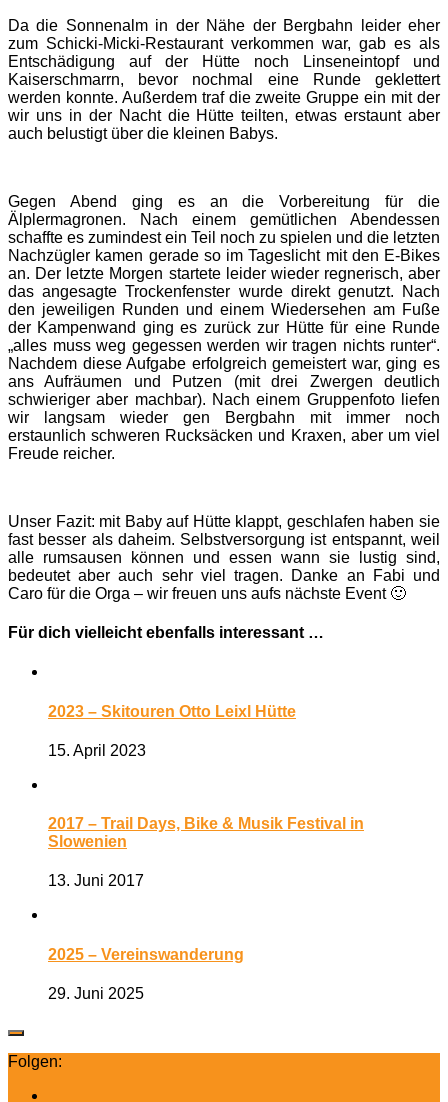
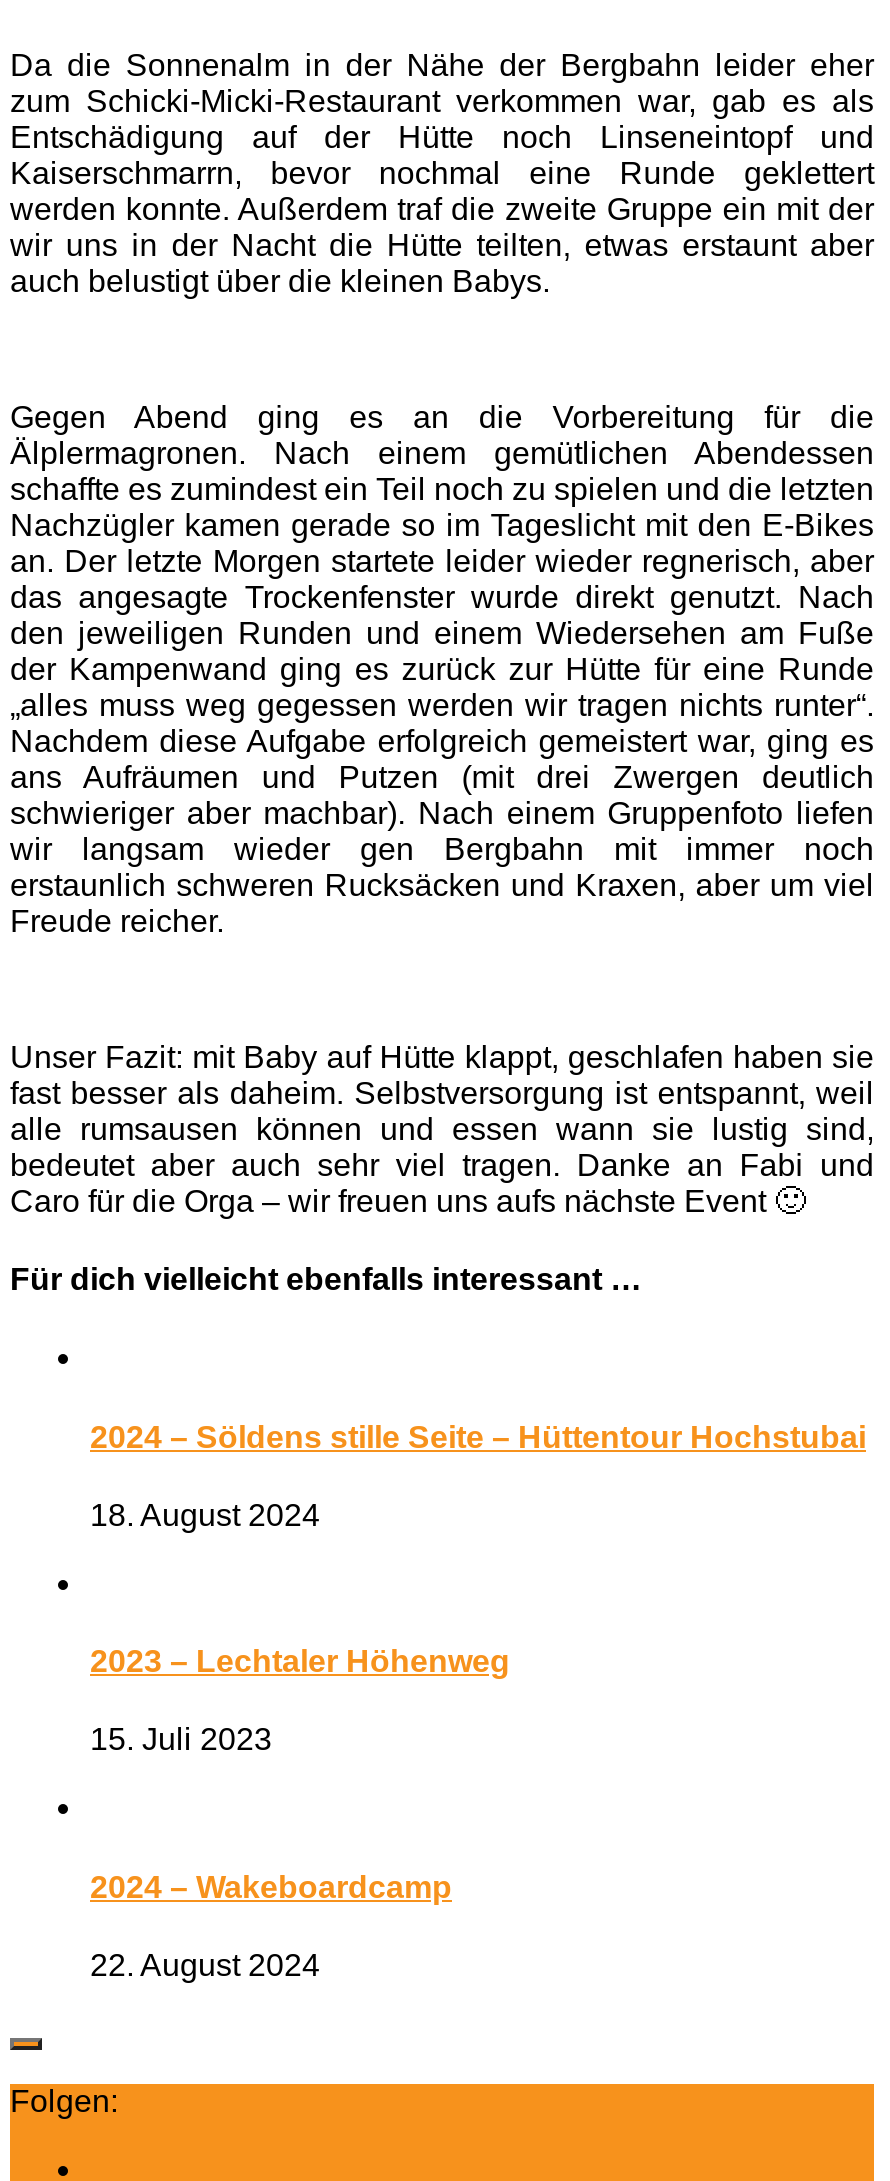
[48,703,296,720] 2023 – Skitouren Otto Leixl Hütte -> [90,1419,866,1453] 2024 – Söldens stille Seite – Hüttentour Hochstubai
[48,742,146,759] 15. April 2023 -> [90,1498,320,1532] 18. August 2024
[48,815,364,850] 2017 – Trail Days, Bike & Musik Festival in | Slowenien -> [90,1644,510,1678] 2023 – Lechtaler Höhenweg
[48,872,144,889] 13. Juni 2017 -> [90,1723,272,1757] 15. Juli 2023
[48,946,244,963] 2025 – Vereinswanderung -> [90,1869,452,1903] 2024 – Wakeboardcamp
[48,985,144,1002] 29. Juni 2025 -> [90,1948,320,1982] 22. August 2024

